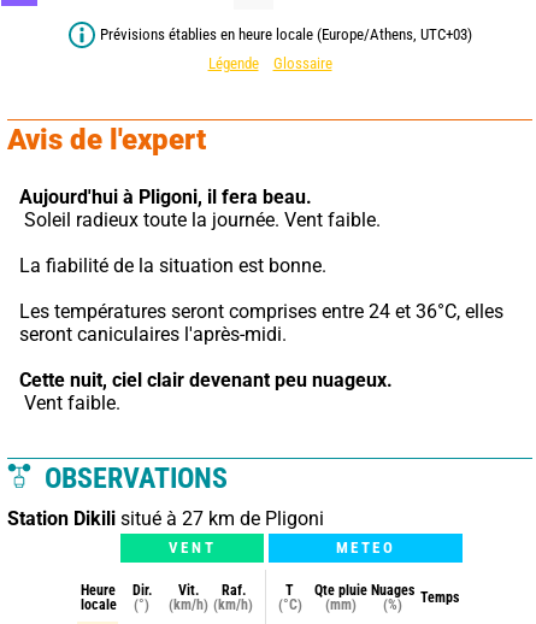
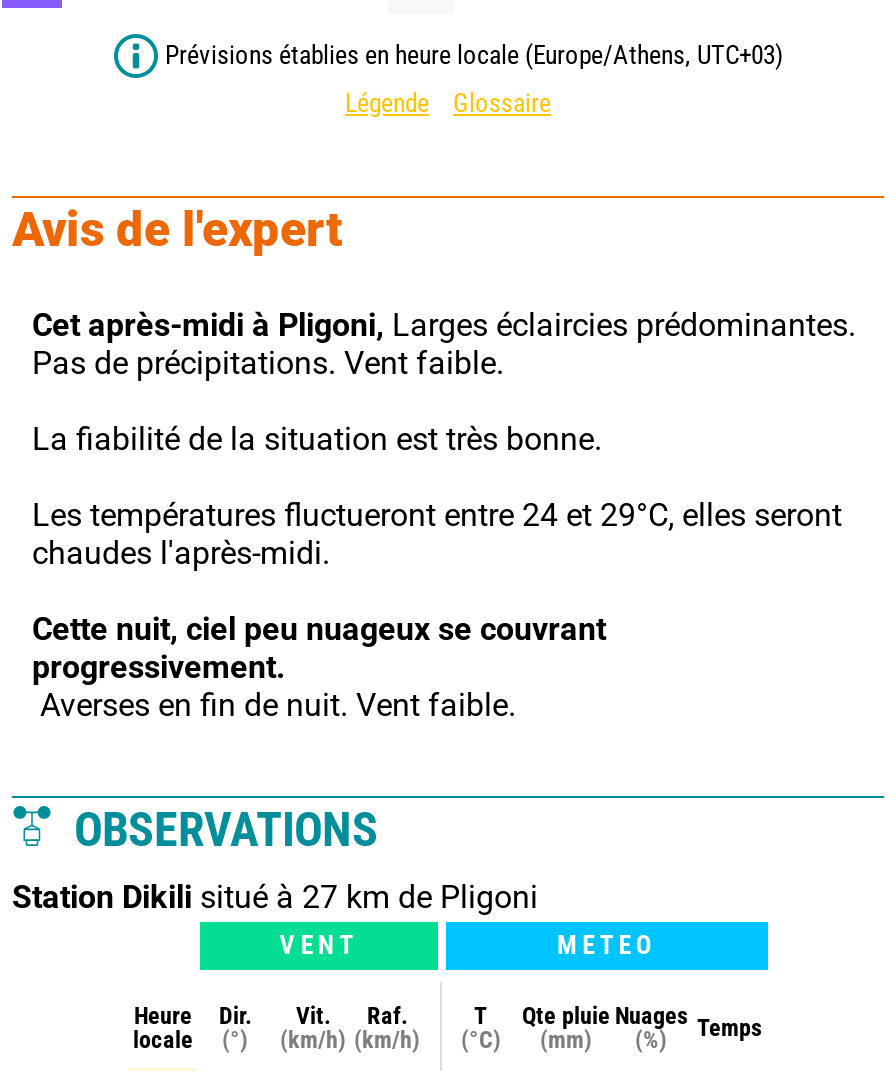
[19,185,381,231] Aujourd'hui à Pligoni, il fera beau. | Soleil radieux toute la journée. Vent faible. -> [32,306,856,382] Cet après-midi à Pligoni, Larges éclaircies prédominantes. | Pas de précipitations. Vent faible.
[19,254,326,277] La fiabilité de la situation est bonne. -> [32,420,602,458] La fiabilité de la situation est très bonne.
[19,300,503,346] Les températures seront comprises entre 24 et 36°C, elles | seront caniculaires l'après-midi. -> [32,496,842,572] Les températures fluctueront entre 24 et 29°C, elles seront | chaudes l'après-midi.
[19,368,393,414] Cette nuit, ciel clair devenant peu nuageux. | Vent faible. -> [32,610,606,724] Cette nuit, ciel peu nuageux se couvrant | progressivement. | Averses en fin de nuit. Vent faible.

